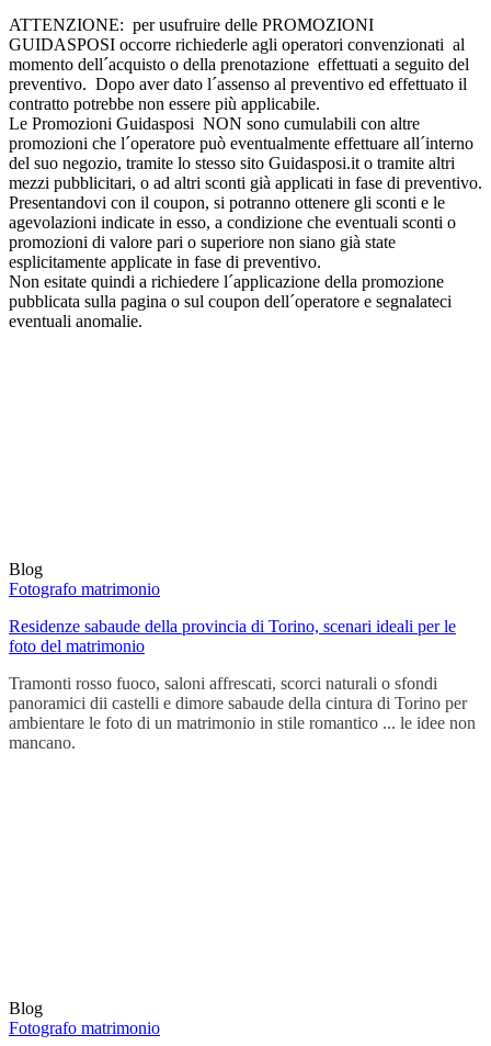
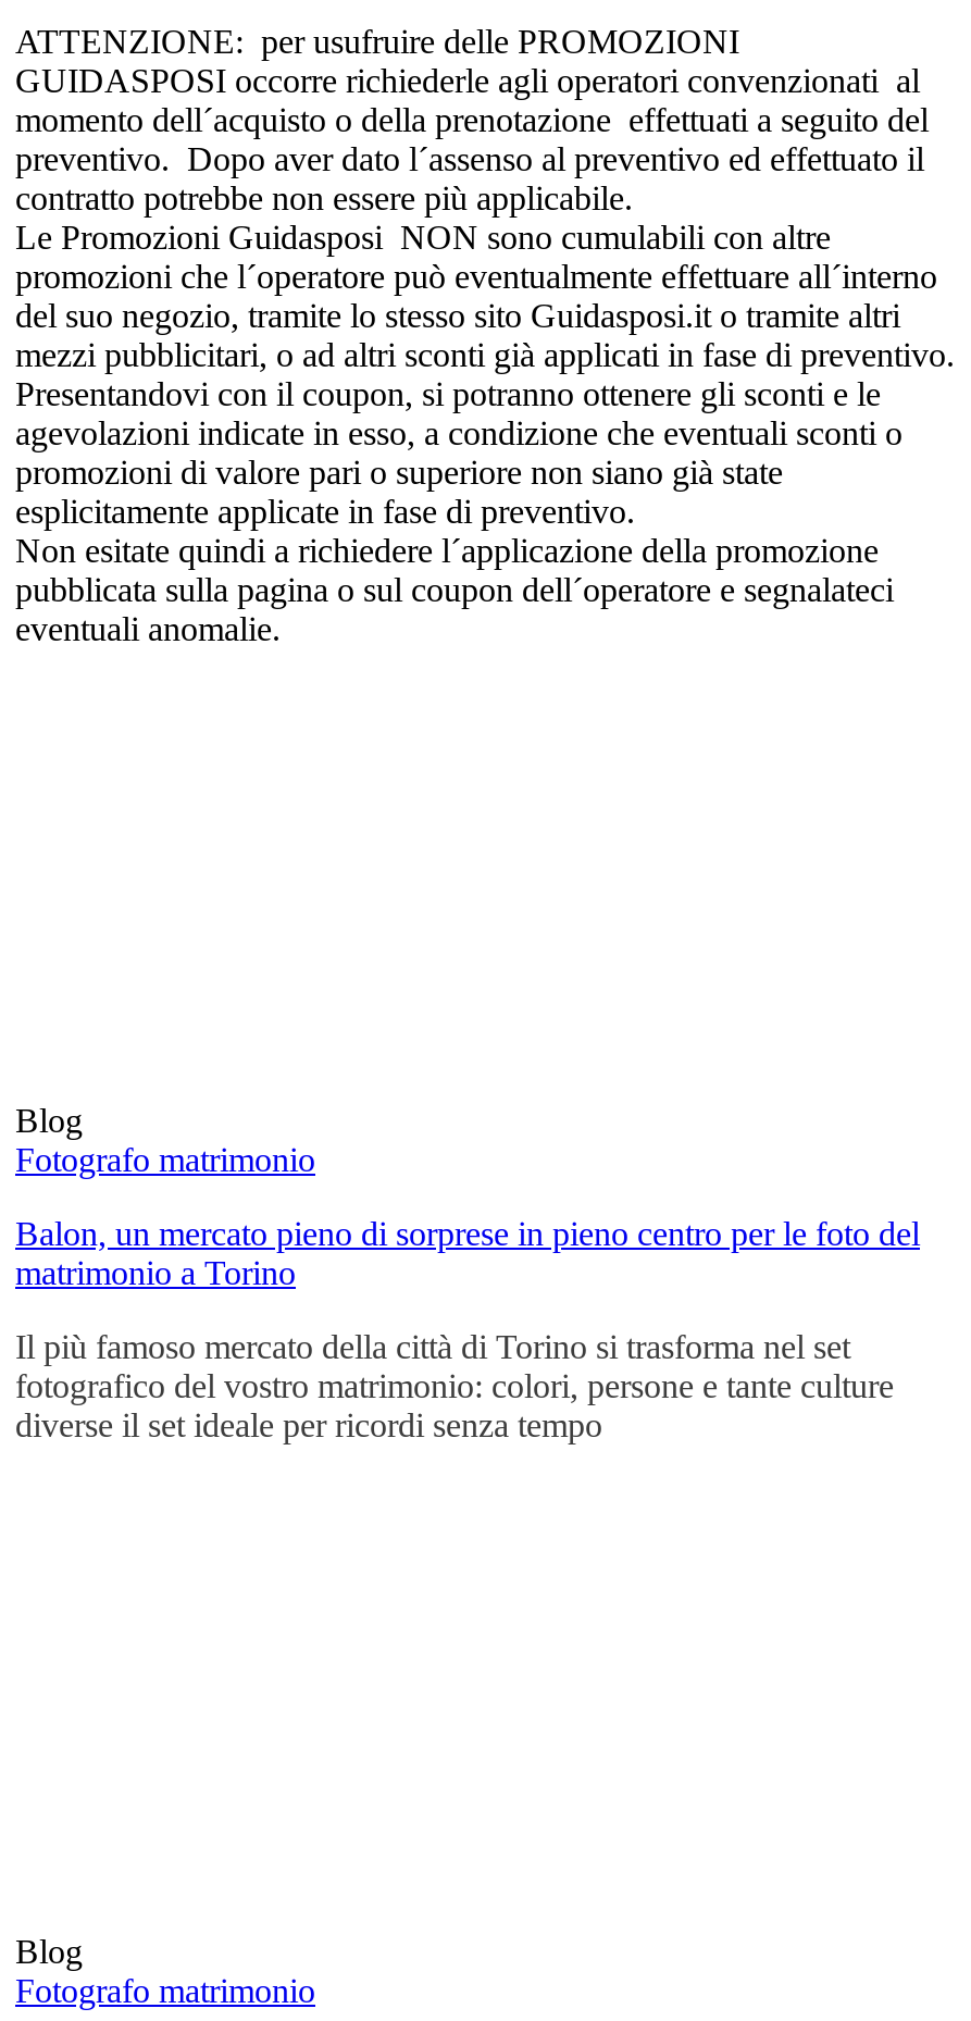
[9,617,456,655] Residenze sabaude della provincia di Torino, scenari ideali per le | foto del matrimonio -> [15,1214,920,1290] Balon, un mercato pieno di sorprese in pieno centro per le foto del | matrimonio a Torino
[9,674,476,752] Tramonti rosso fuoco, saloni affrescati, scorci naturali o sfondi | panoramici dii castelli e dimore sabaude della cintura di Torino per | ambientare le foto di un matrimonio in stile romantico ... le idee non | mancano. -> [15,1327,894,1443] Il più famoso mercato della città di Torino si trasforma nel set | fotografico del vostro matrimonio: colori, persone e tante culture | diverse il set ideale per ricordi senza tempo

